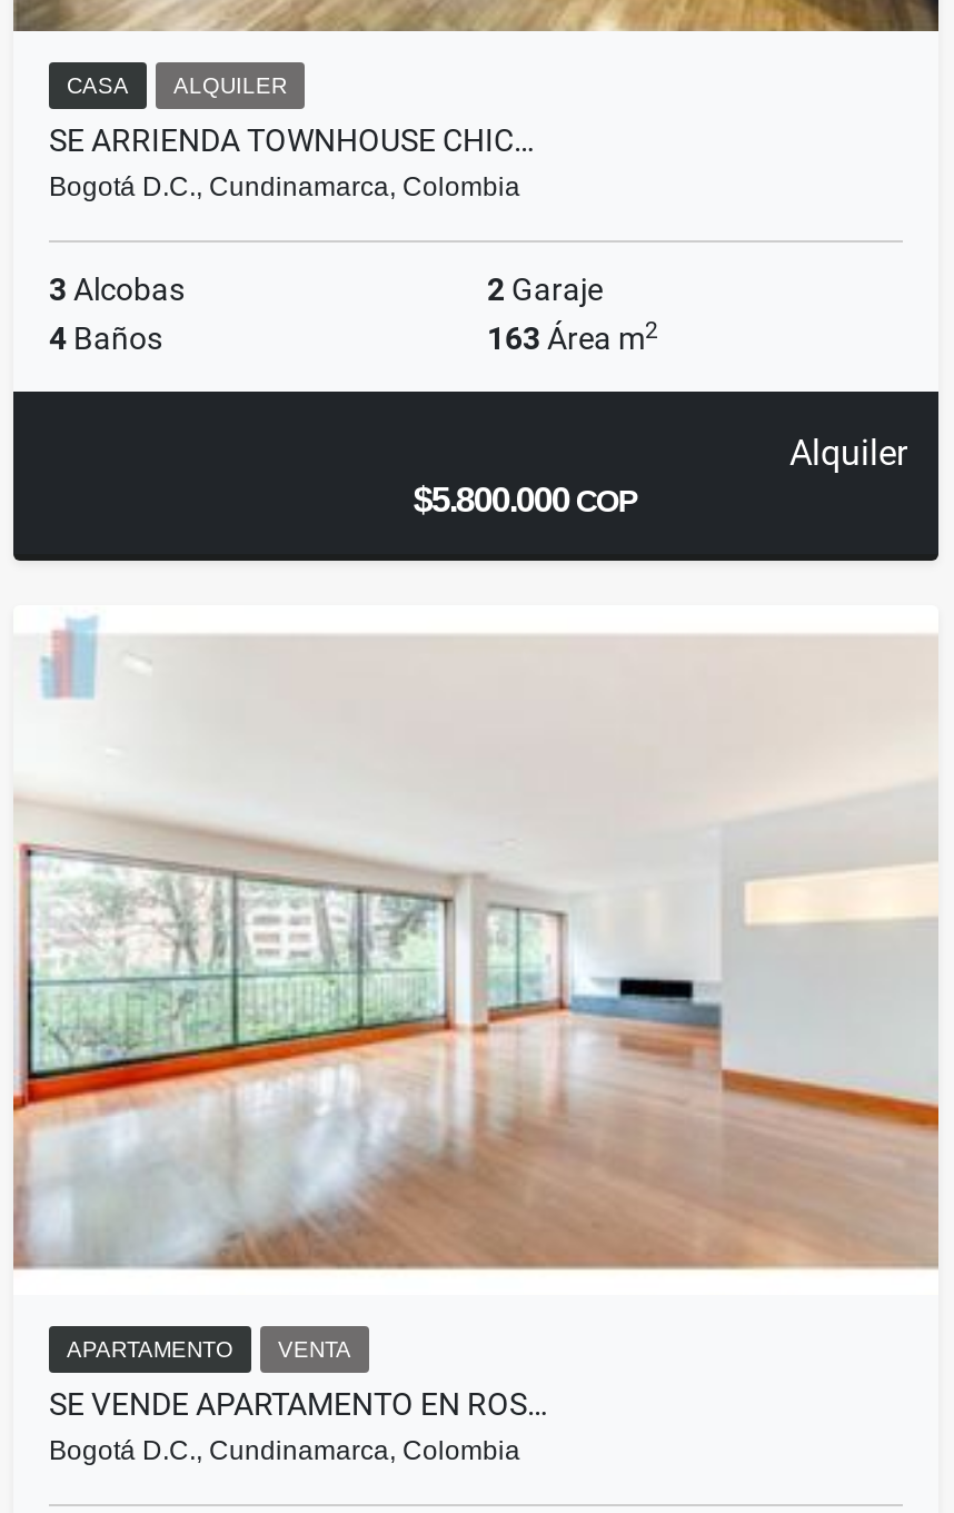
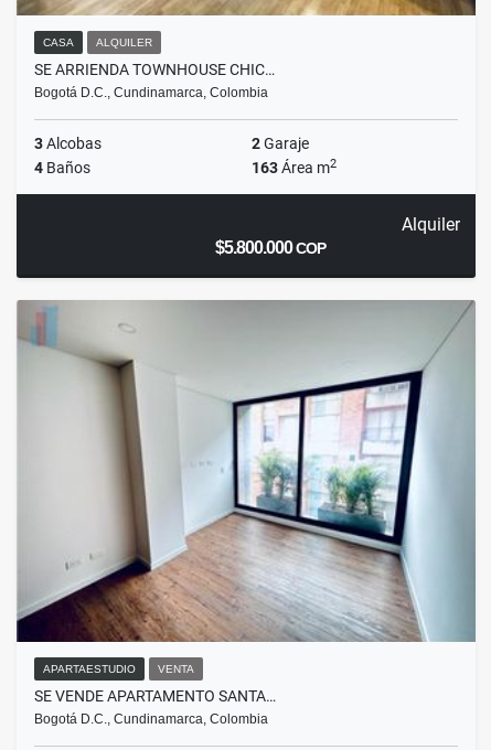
[11,605,941,1362] [image] | APARTAMENTO -> [15,299,477,675] [image] | APARTAESTUDIO
[49,1387,547,1422] SE VENDE APARTAMENTO EN ROS… -> [34,687,276,705] SE VENDE APARTAMENTO SANTA…

